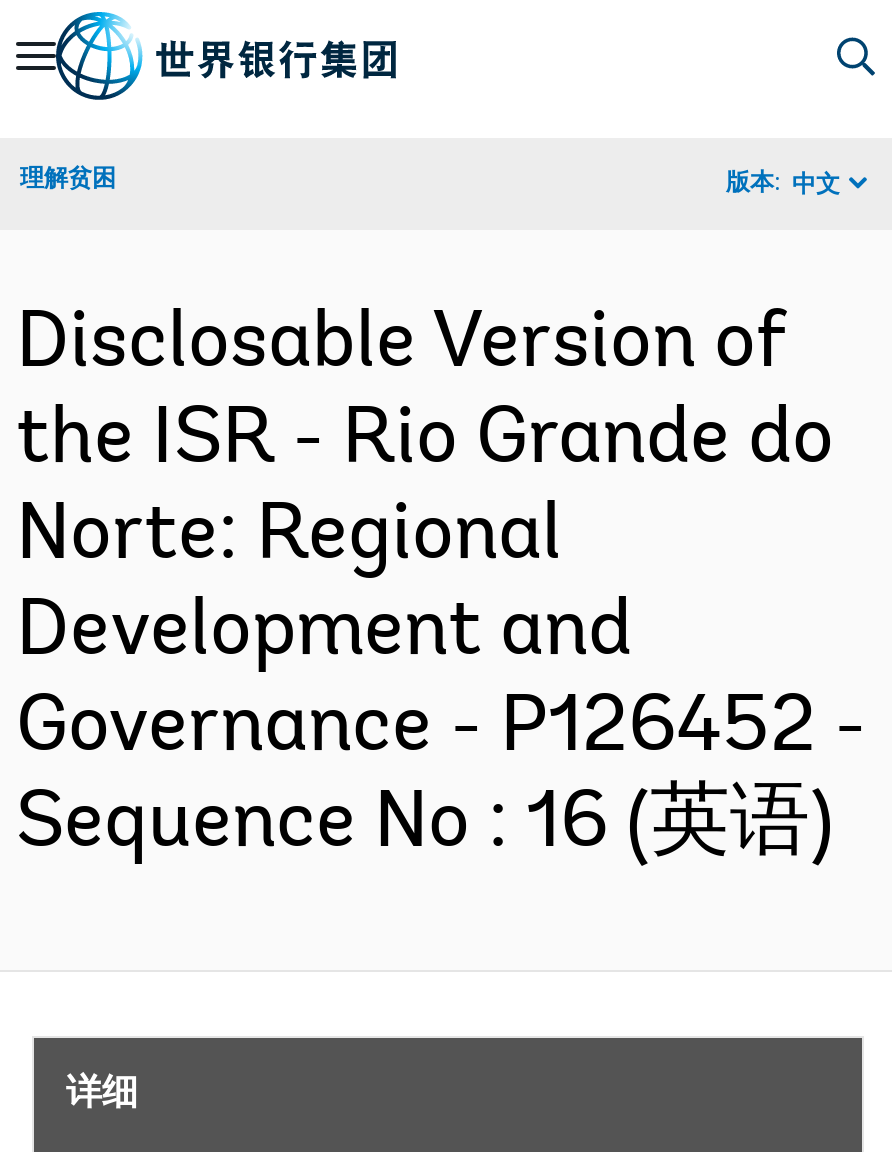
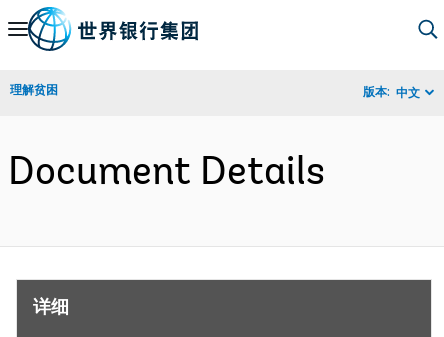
[16,306,866,866] Disclosable Version of | the ISR - Rio Grande do | Norte: Regional | Development and | Governance - P126452 - | Sequence No : 16 (英语) -> [8,154,325,194] Document Details

